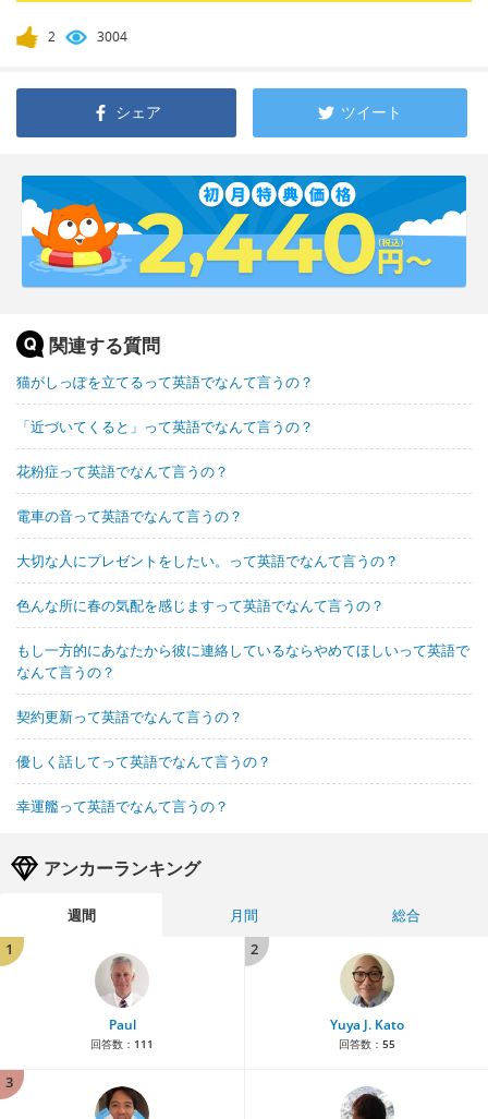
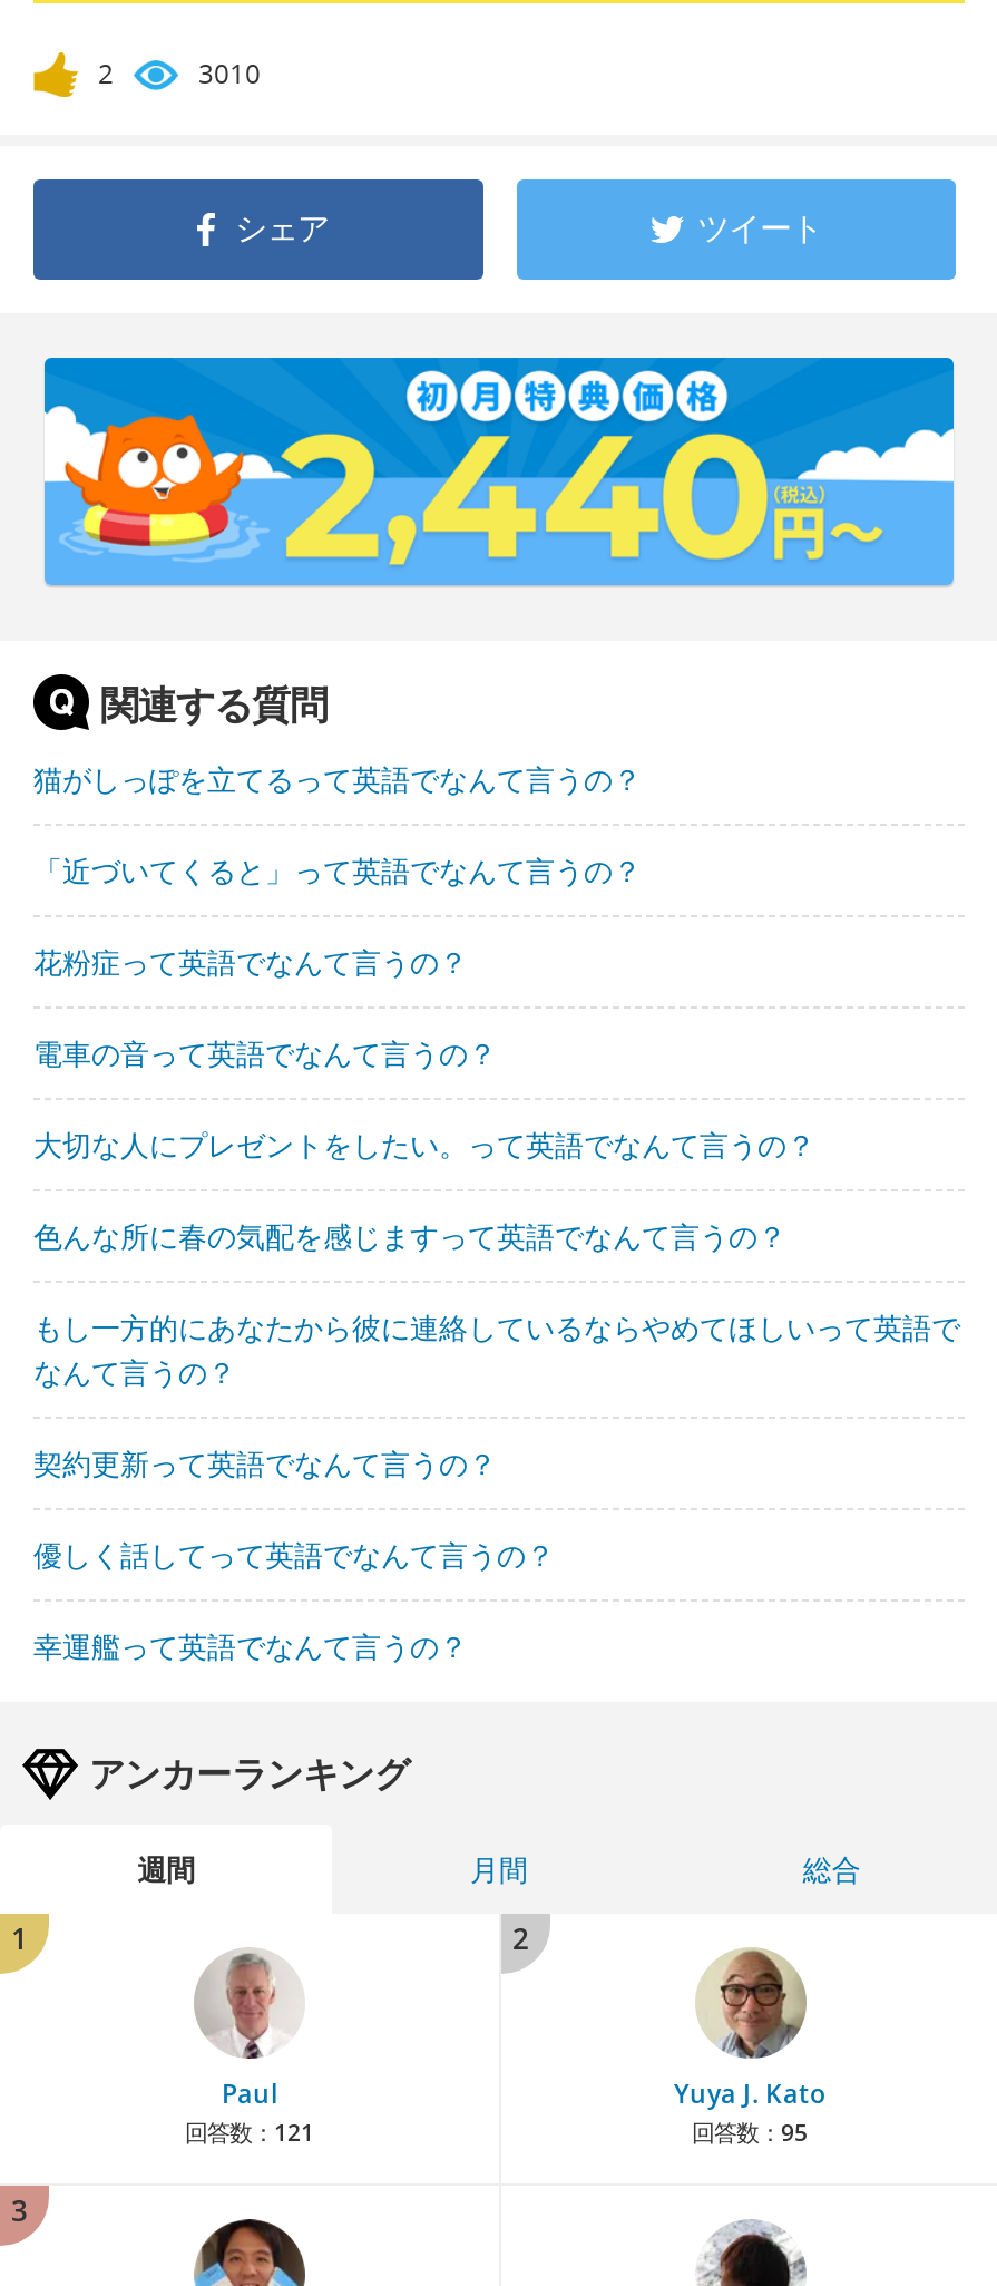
[97,27,127,46] 3004 -> [198,55,261,93] 3010
[90,1036,154,1051] 回答数：111 -> [185,2117,314,2148] 回答数：121
[338,1036,395,1051] 回答数：55 -> [692,2117,808,2148] 回答数：95

